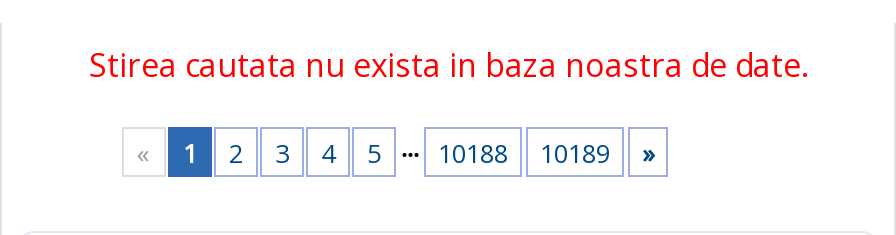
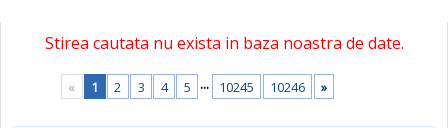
[367,129,508,170] 5 ... 10188 -> [184,75,254,95] 5 ... 10245
[540,134,610,170] 10189 -> [270,77,305,95] 10246

